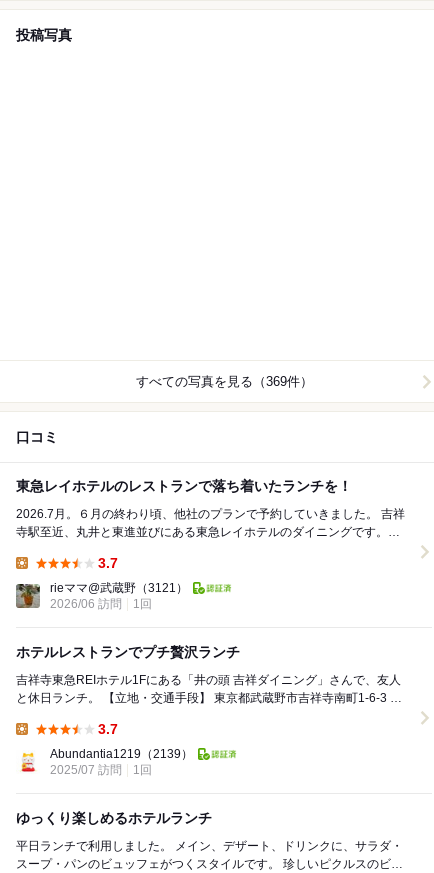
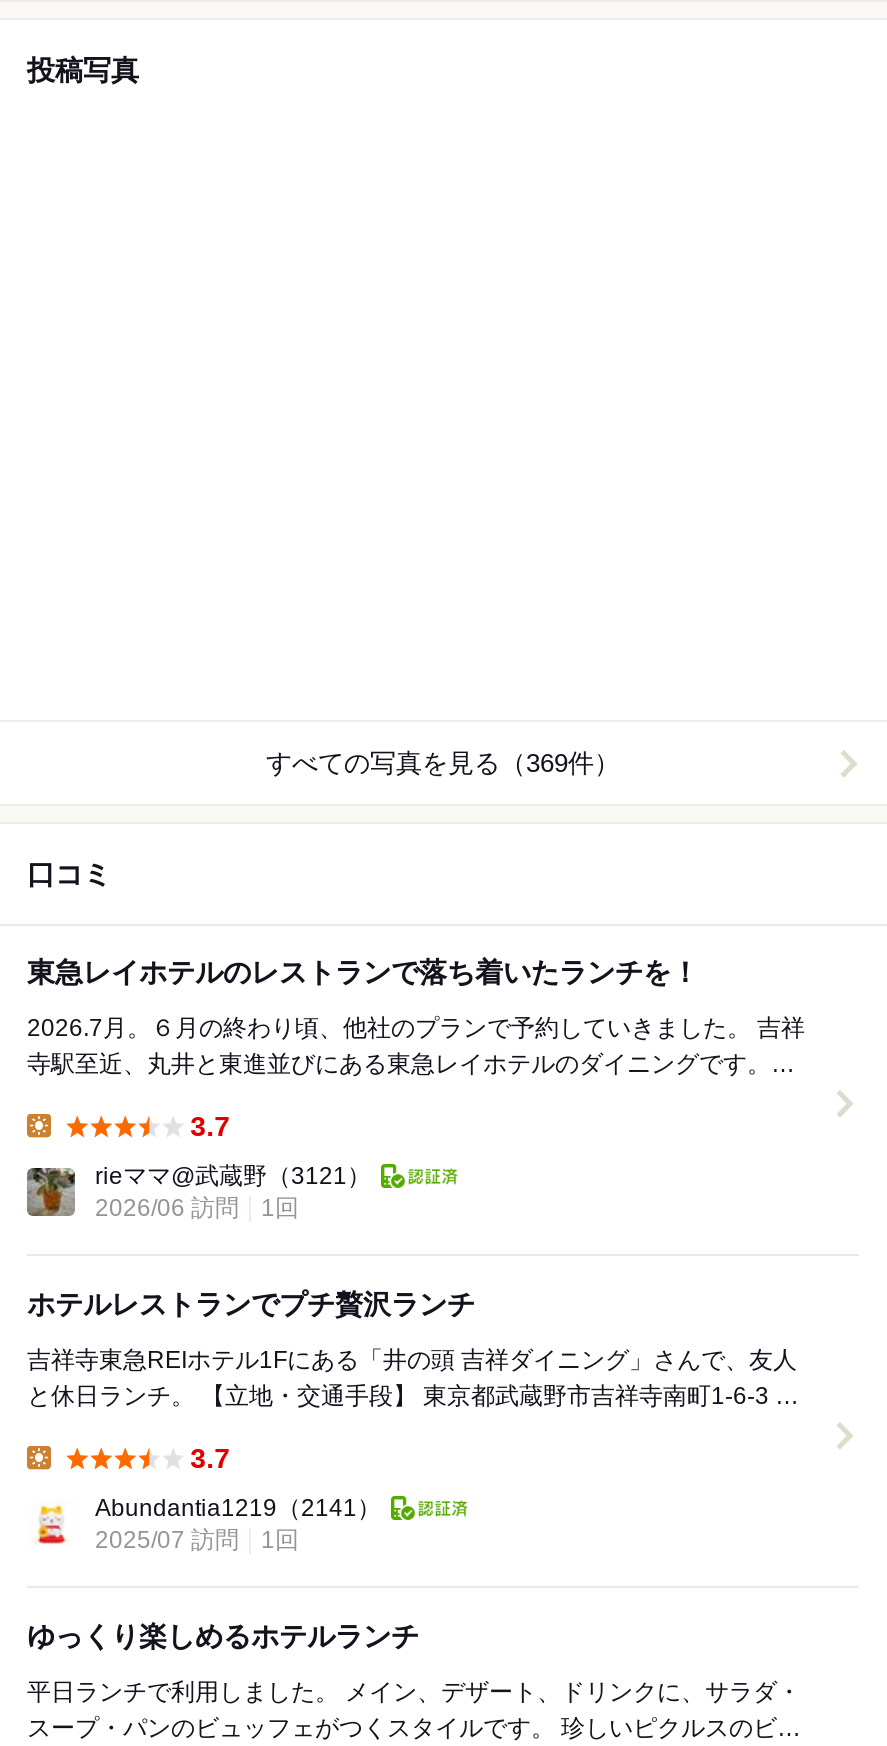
[50,747,193,761] Abundantia1219（2139） -> [95,1494,381,1522] Abundantia1219（2141）

